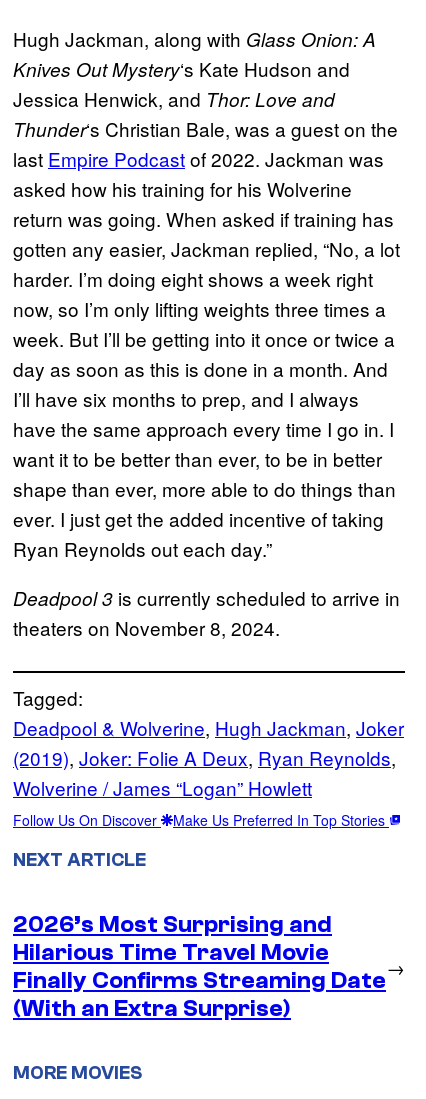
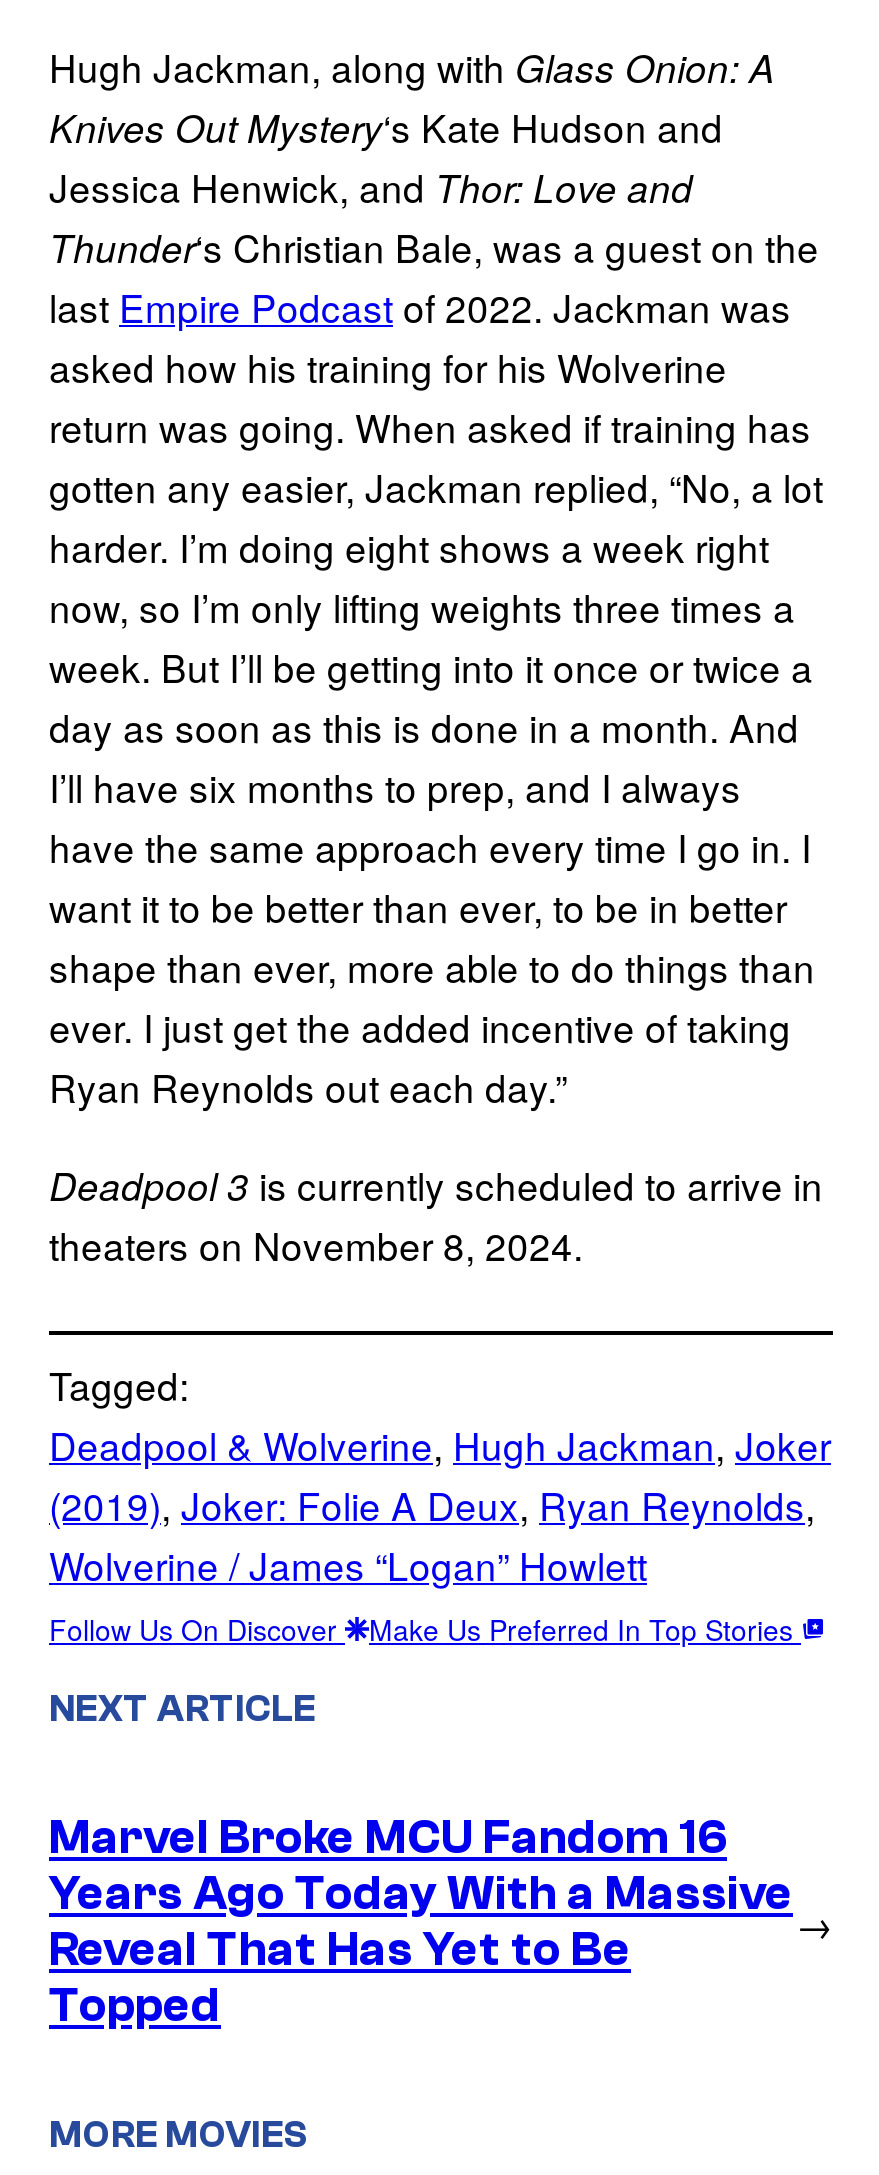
[13,910,386,1021] 2026’s Most Surprising and | Hilarious Time Travel Movie | Finally Confirms Streaming Date | (With an Extra Surprise) -> [49,1810,793,2032] Marvel Broke MCU Fandom 16 | Years Ago Today With a Massive | Reveal That Has Yet to Be | Topped

